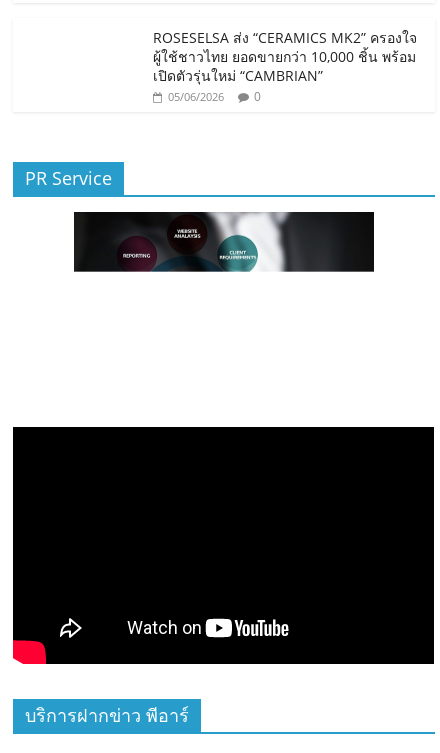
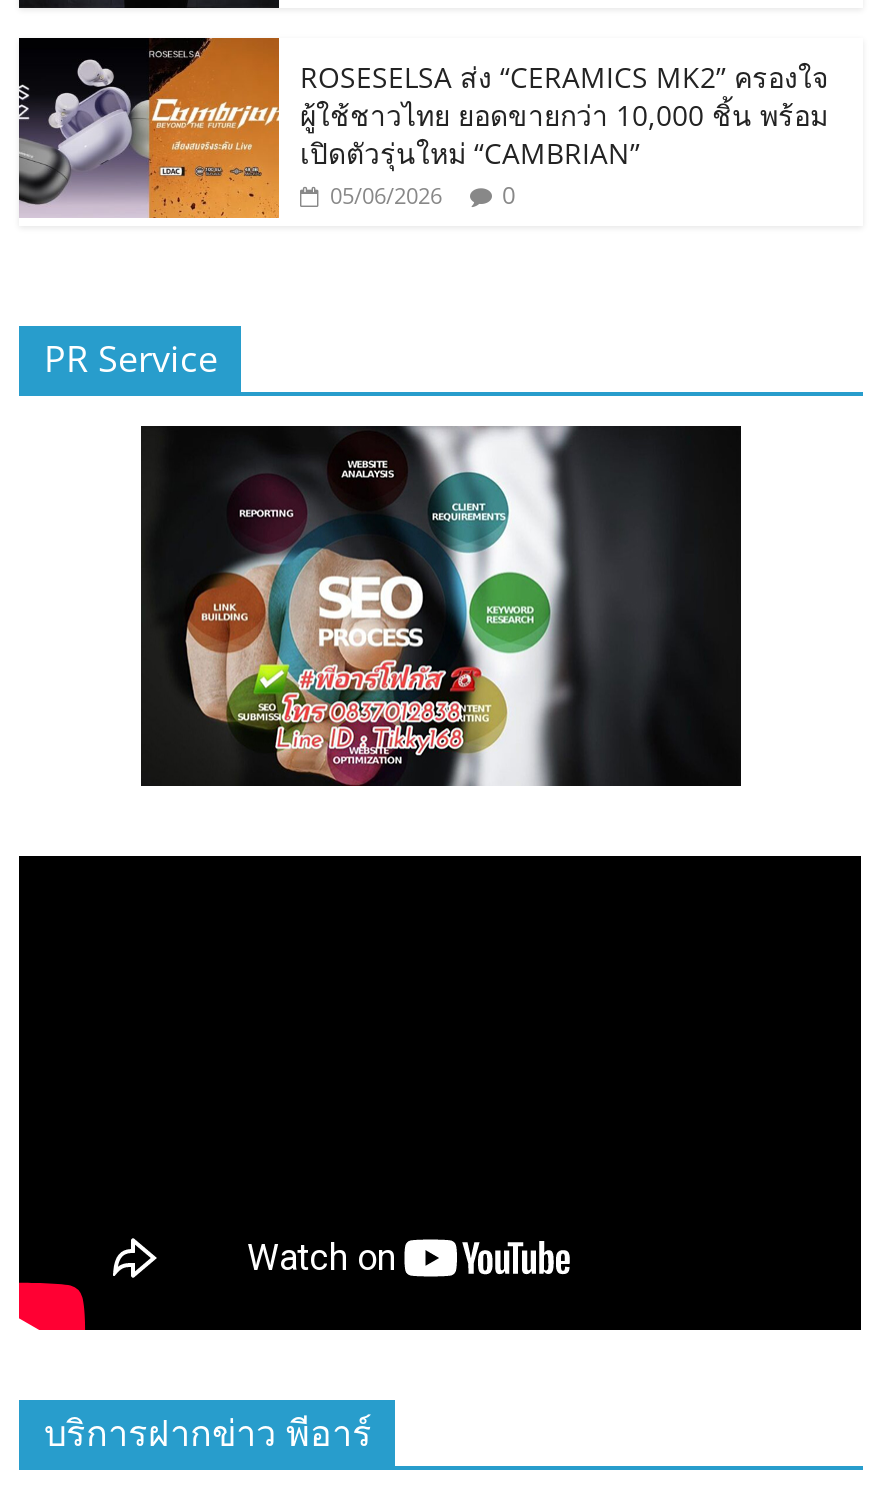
none -> [17,36,281,220] [image]
none -> [139,544,743,788] [image]

